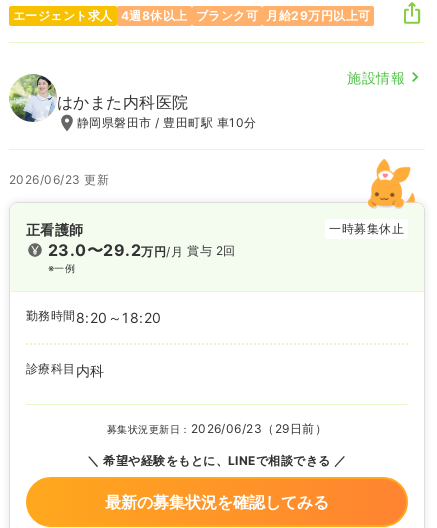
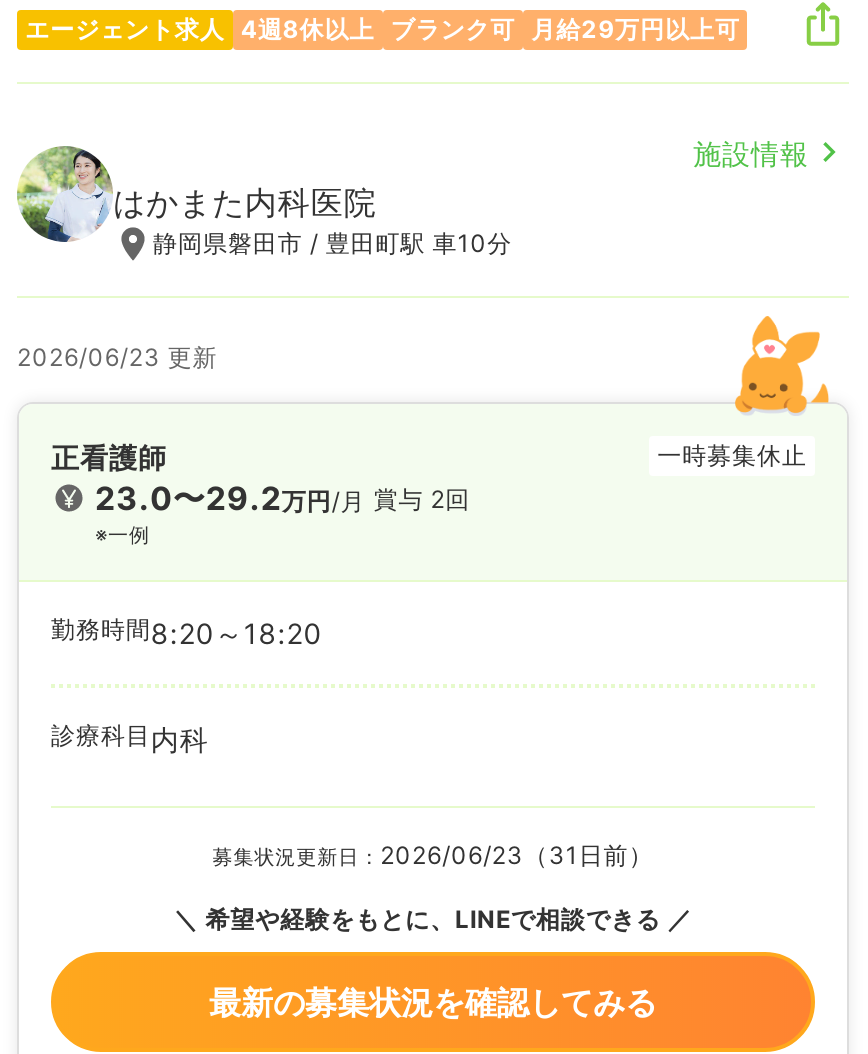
[107,421,327,436] 募集状況更新日：2026/06/23（29日前） -> [212,840,654,870] 募集状況更新日：2026/06/23（31日前）

